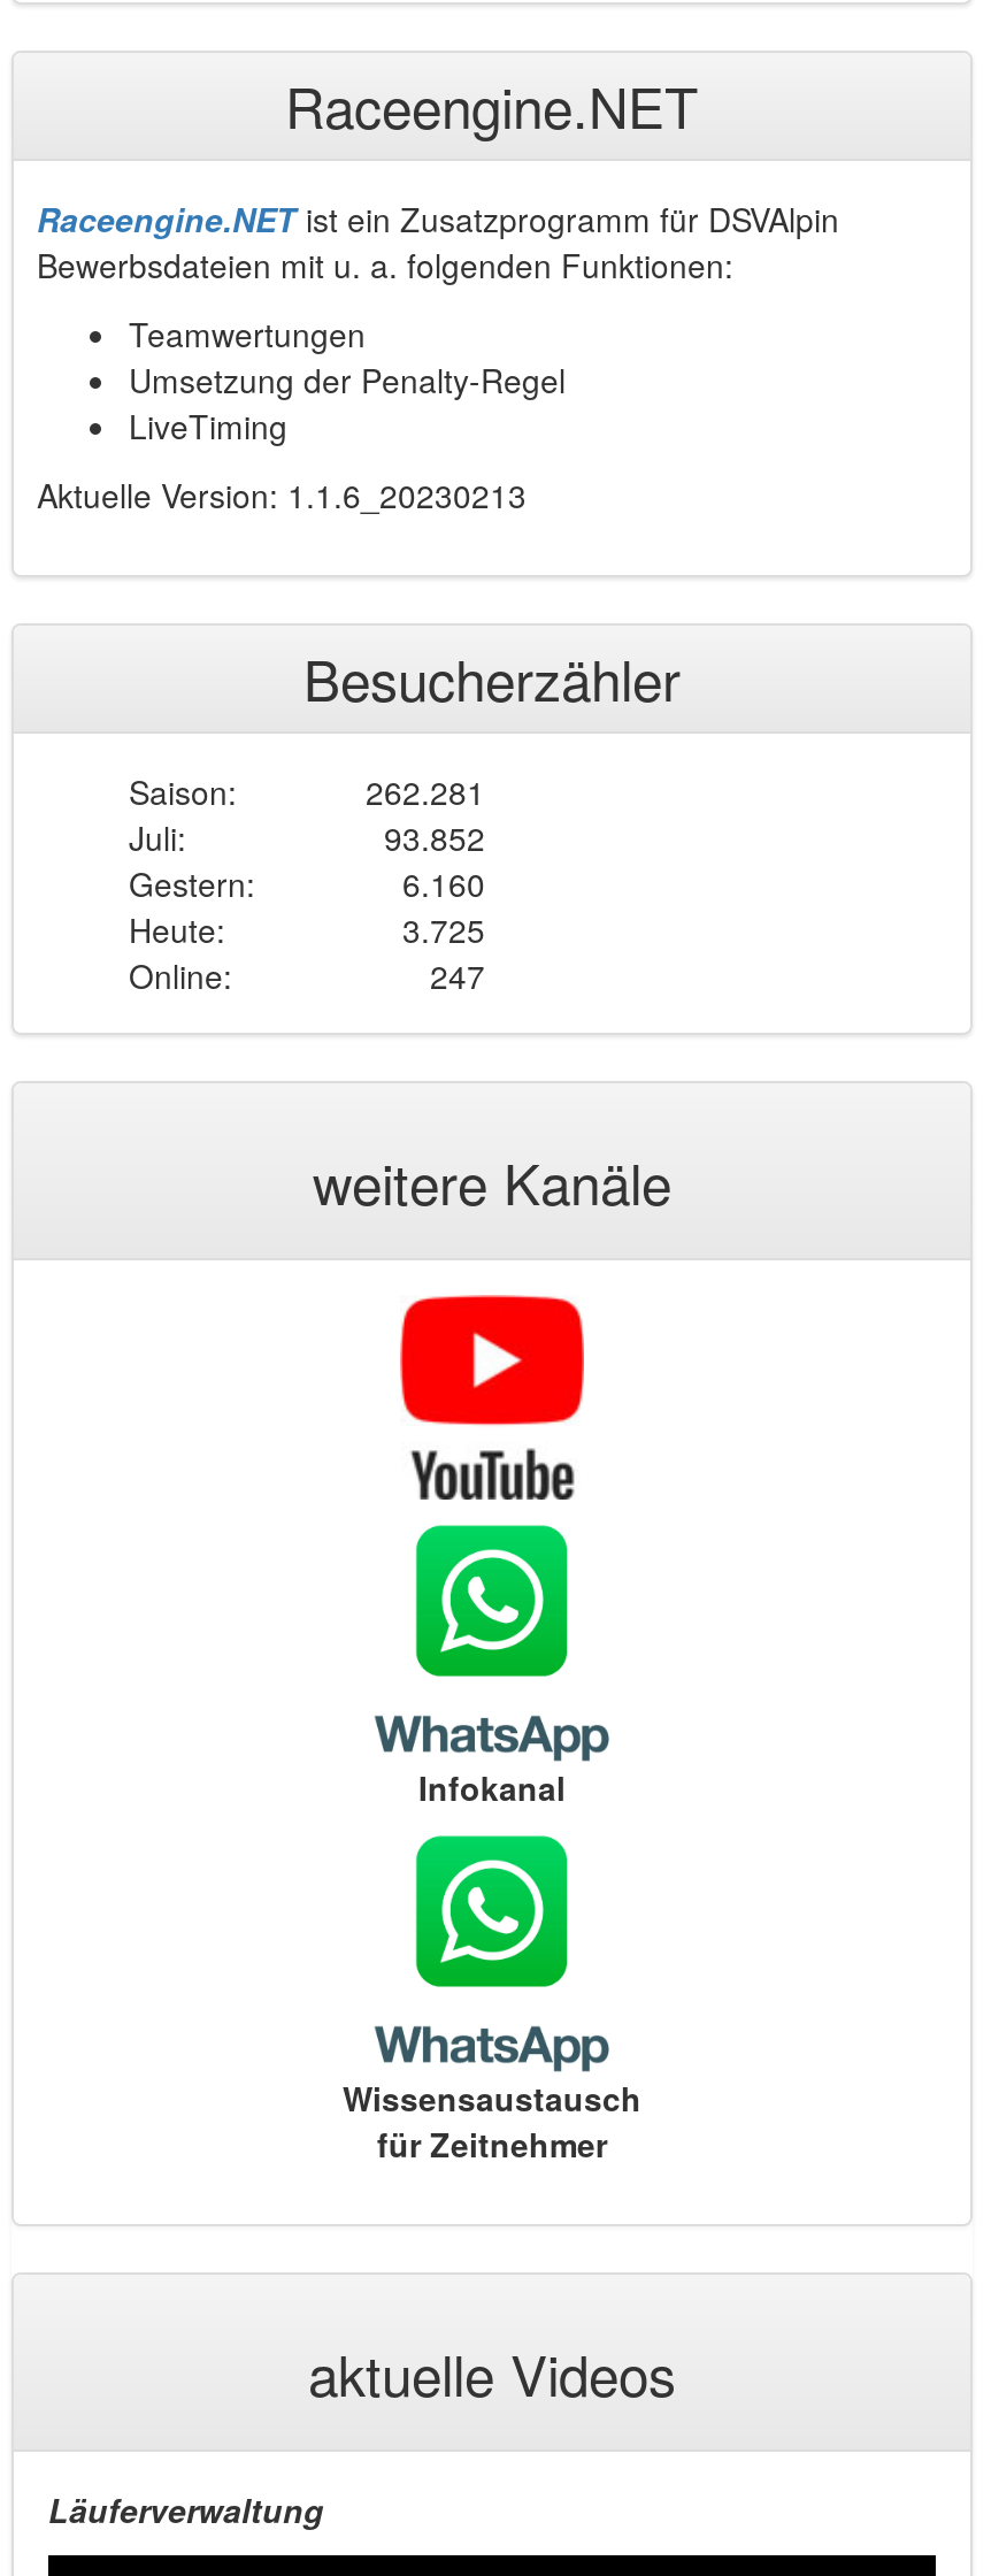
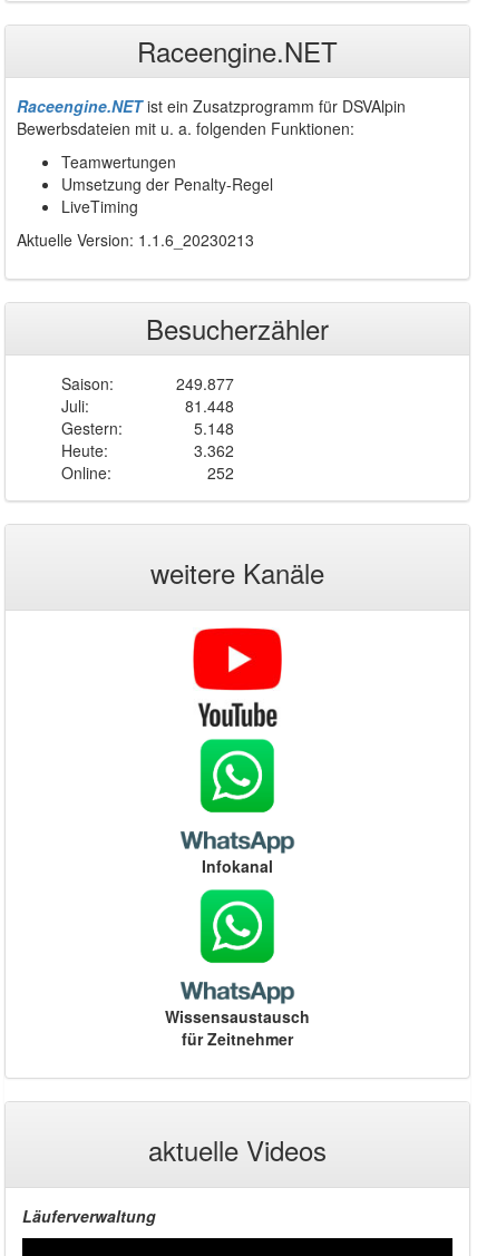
[366,768,485,814] 262.281 -> [176,372,234,394] 249.877
[384,814,485,860] 93.852 -> [185,394,234,416] 81.448
[402,860,485,906] 6.160 -> [194,416,234,439] 5.148
[402,906,485,952] 3.725 -> [194,439,234,461] 3.362
[430,952,485,998] 247 -> [207,461,234,483] 252

